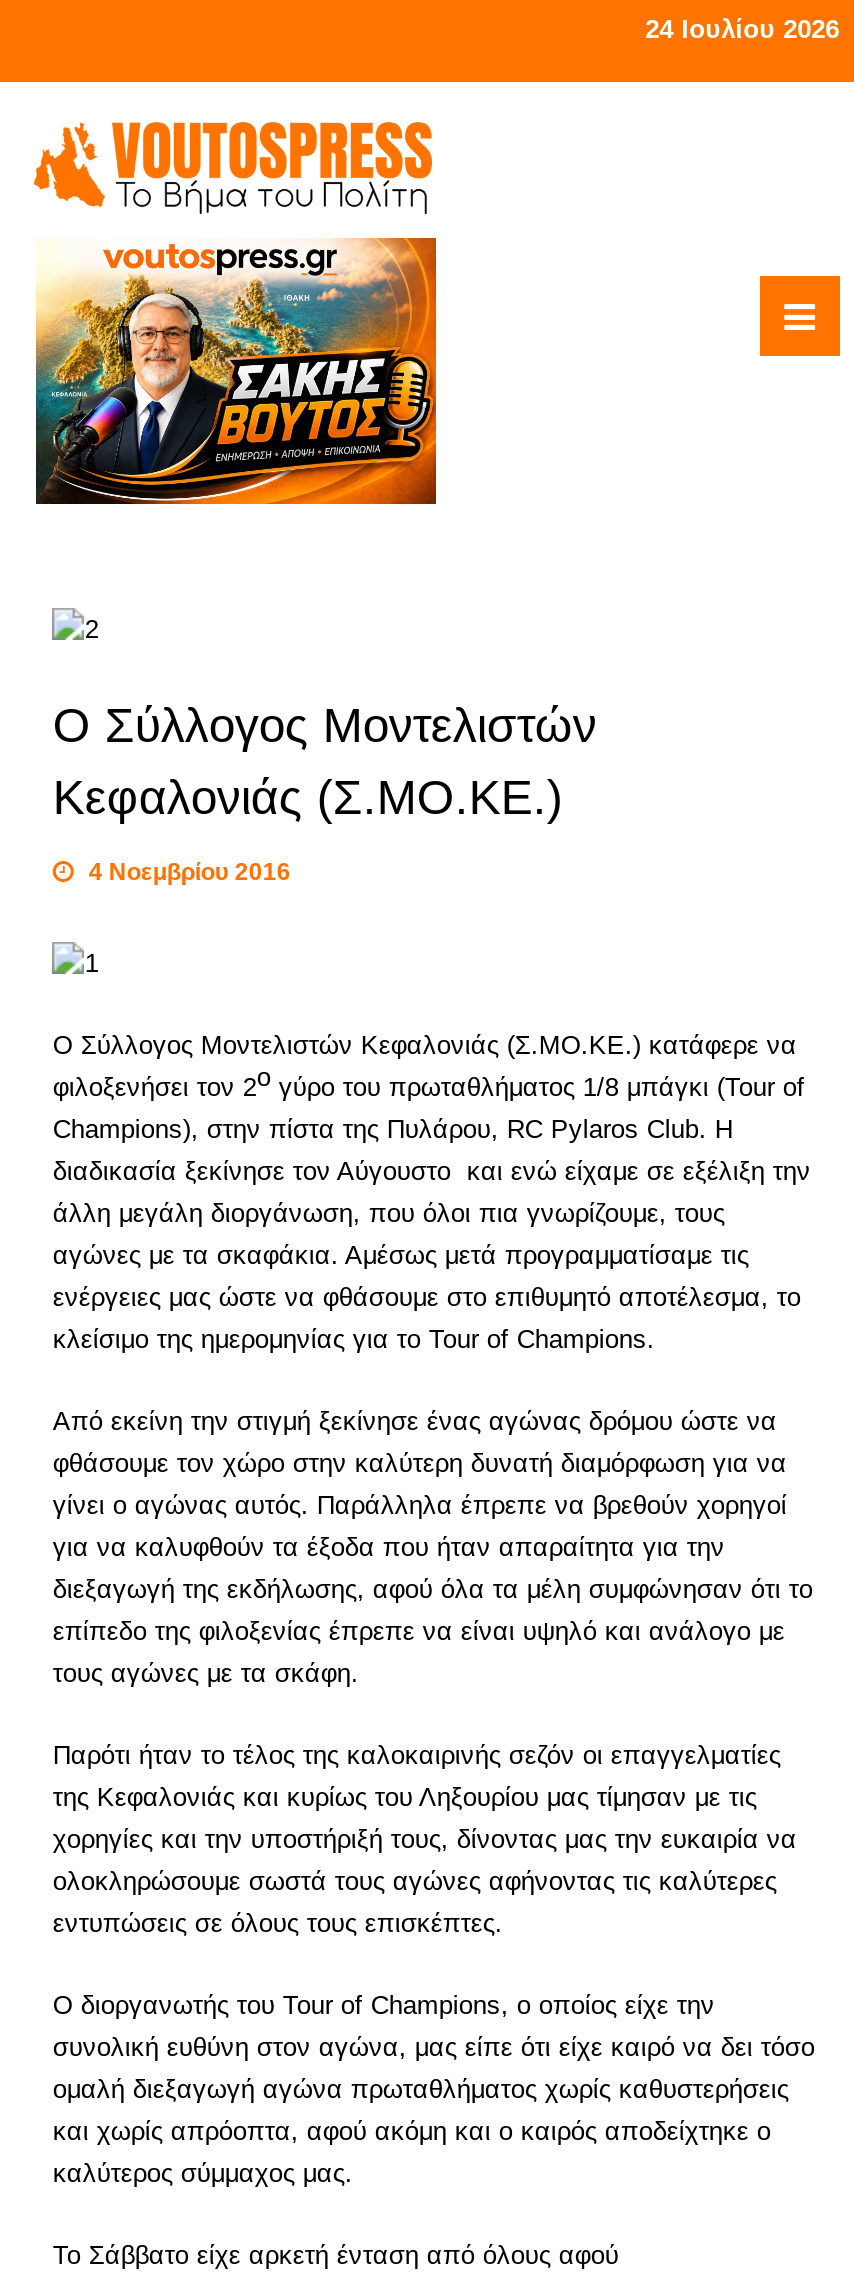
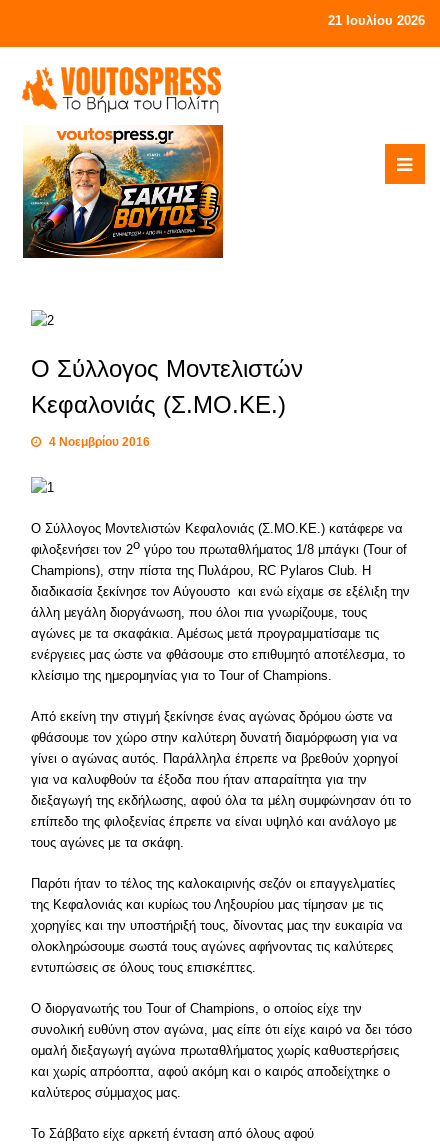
[645,14,839,44] 24 Ιουλίου 2026 -> [328,13,425,28] 21 Ιουλίου 2026

